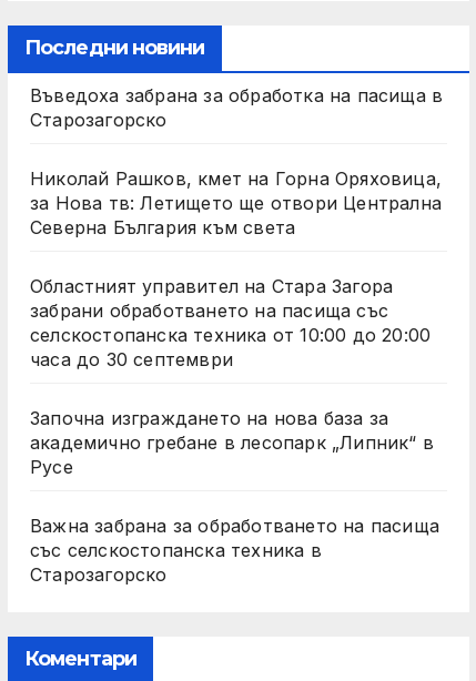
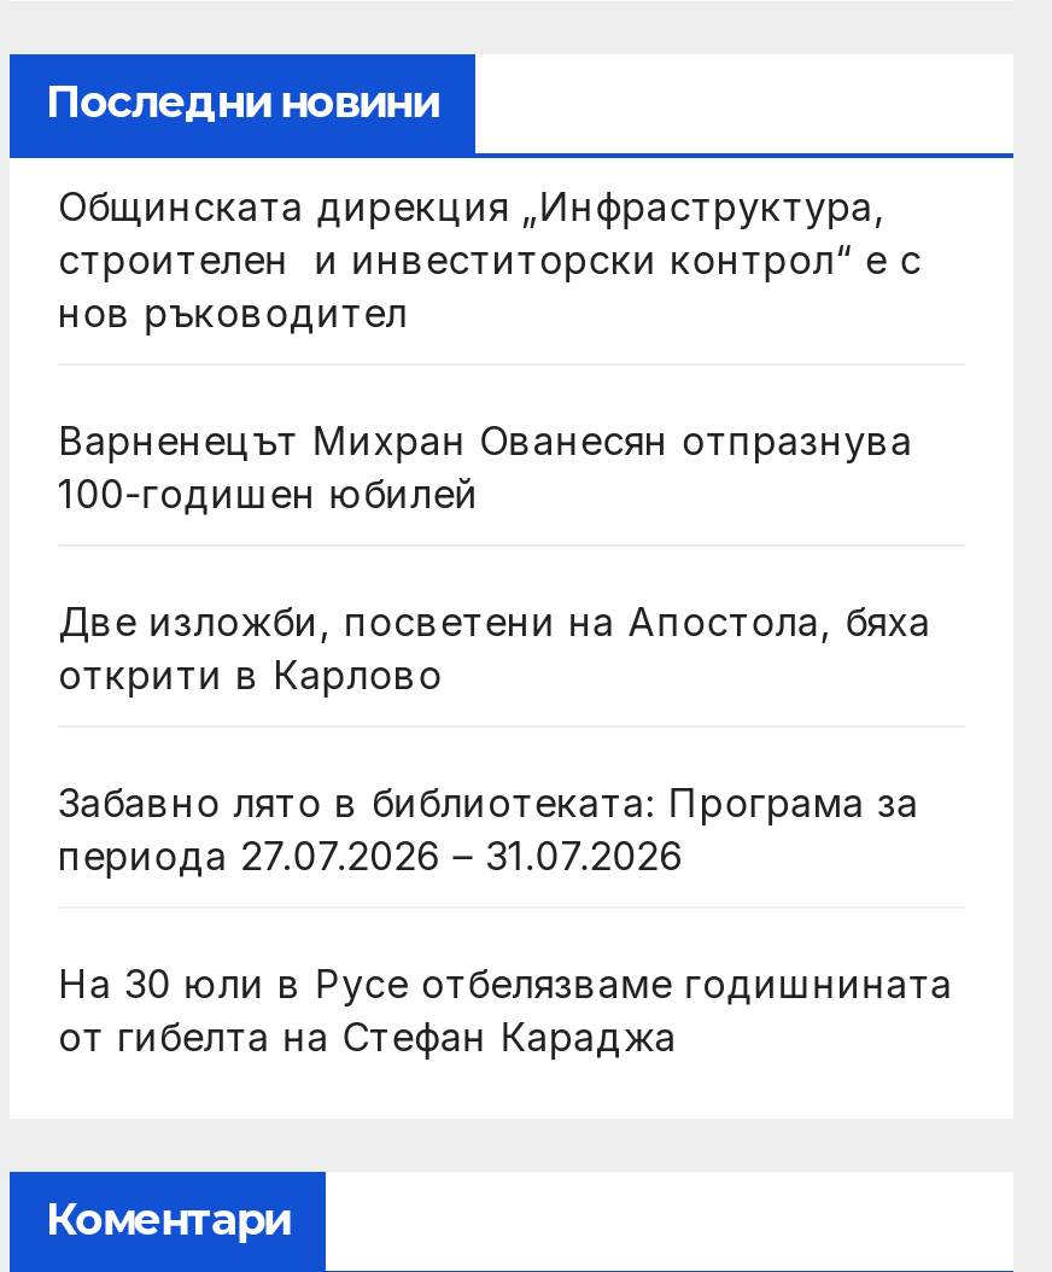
[30,84,443,131] Въведоха забрана за обработка на пасища в | Старозагорско -> [58,183,922,337] Общинската дирекция „Инфраструктура, | строителен и инвеститорски контрол“ е с | нов ръководител
[30,167,442,238] Николай Рашков, кмет на Горна Оряховица, | за Нова тв: Летището ще отвори Централна | Северна България към света -> [58,417,913,518] Варненецът Михран Ованесян отпразнува | 100-годишен юбилей
[30,275,431,370] Областният управител на Стара Загора | забрани обработването на пасища със | селскостопанска техника от 10:00 до 20:00 | часа до 30 септември -> [58,598,931,699] Две изложби, посветени на Апостола, бяха | открити в Карлово
[30,407,434,478] Започна изграждането на нова база за | академично гребане в лесопарк „Липник“ в | Русе -> [58,779,919,881] Забавно лято в библиотеката: Програма за | периода 27.07.2026 – 31.07.2026
[30,514,439,585] Важна забрана за обработването на пасища | със селскостопанска техника в | Старозагорско -> [58,960,953,1062] На 30 юли в Русе отбелязваме годишнината | от гибелта на Стефан Караджа

